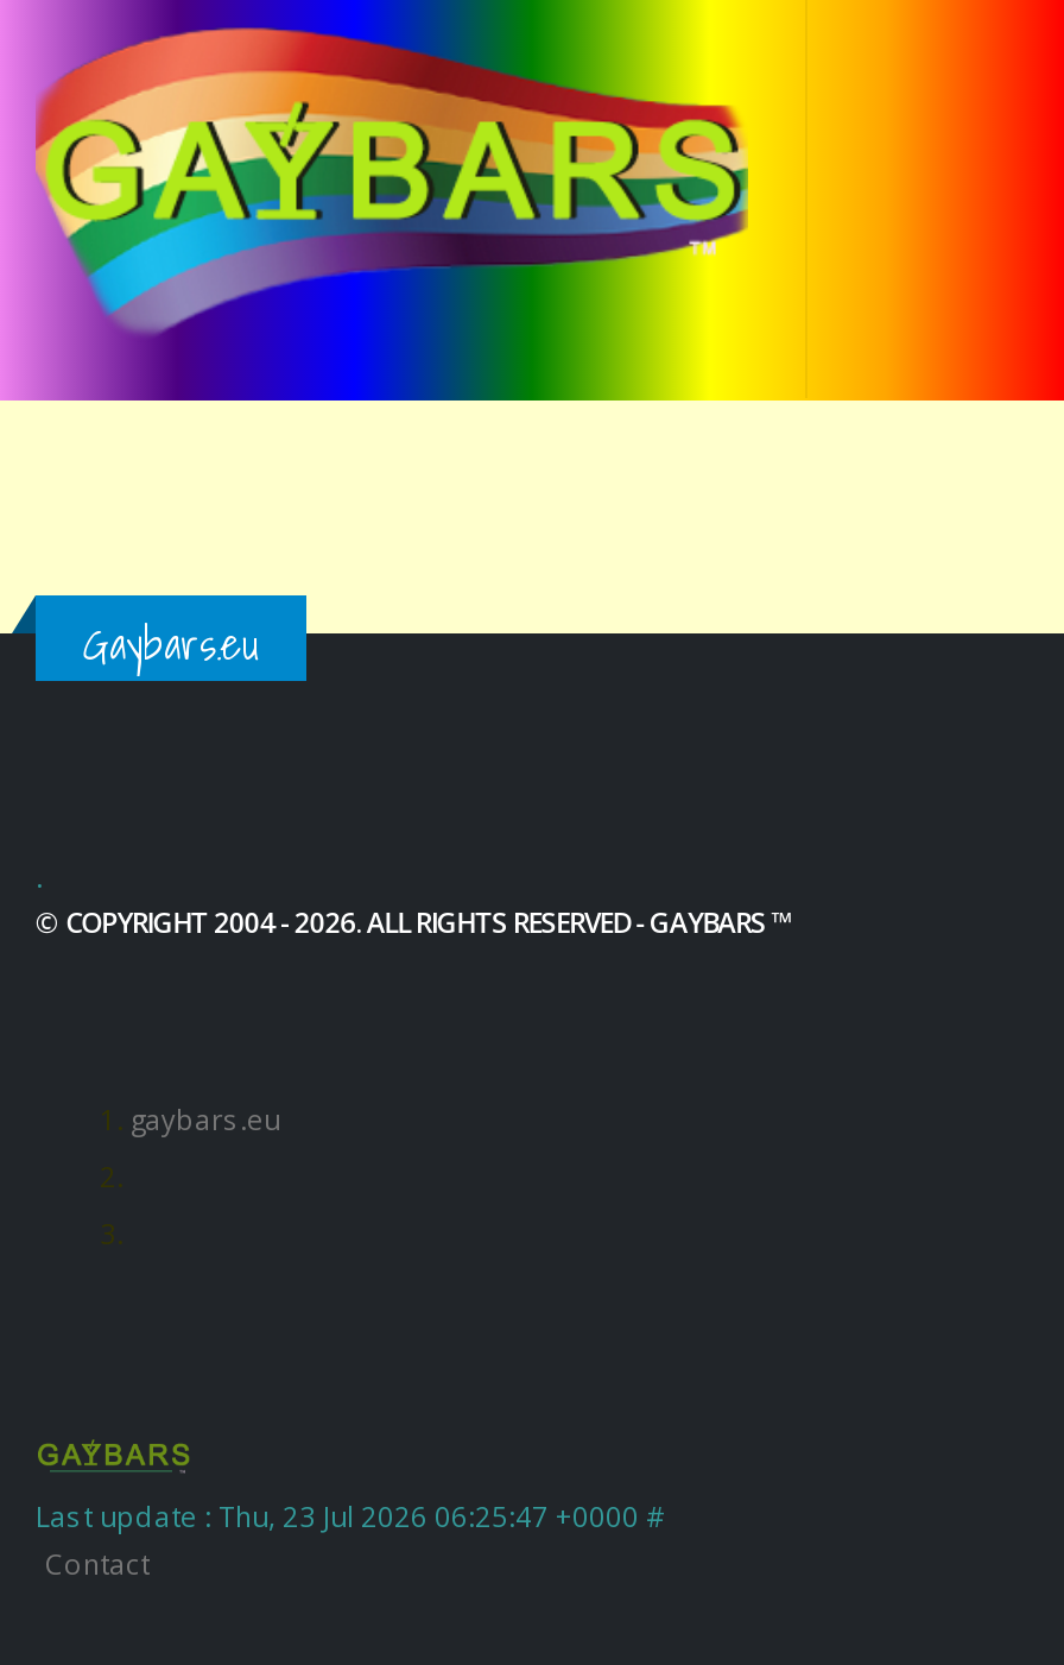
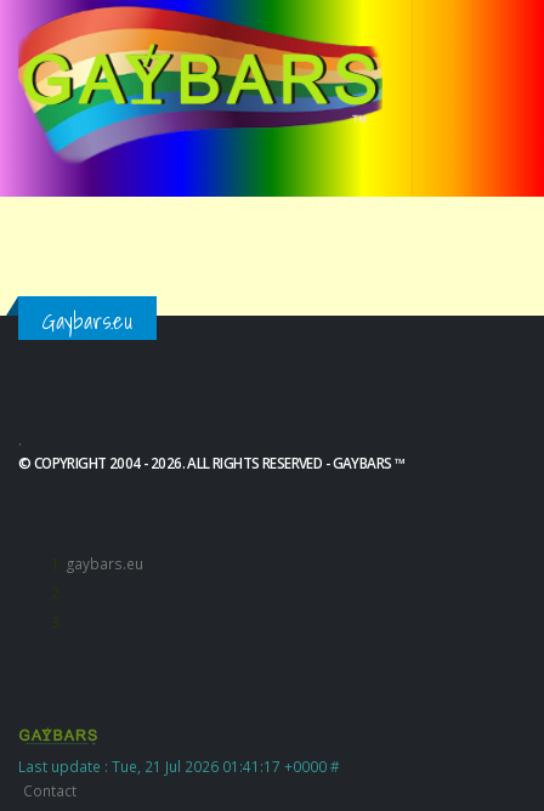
[36,1496,665,1534] Last update : Thu, 23 Jul 2026 06:25:47 +0000 # -> [18,756,340,776] Last update : Tue, 21 Jul 2026 01:41:17 +0000 #

